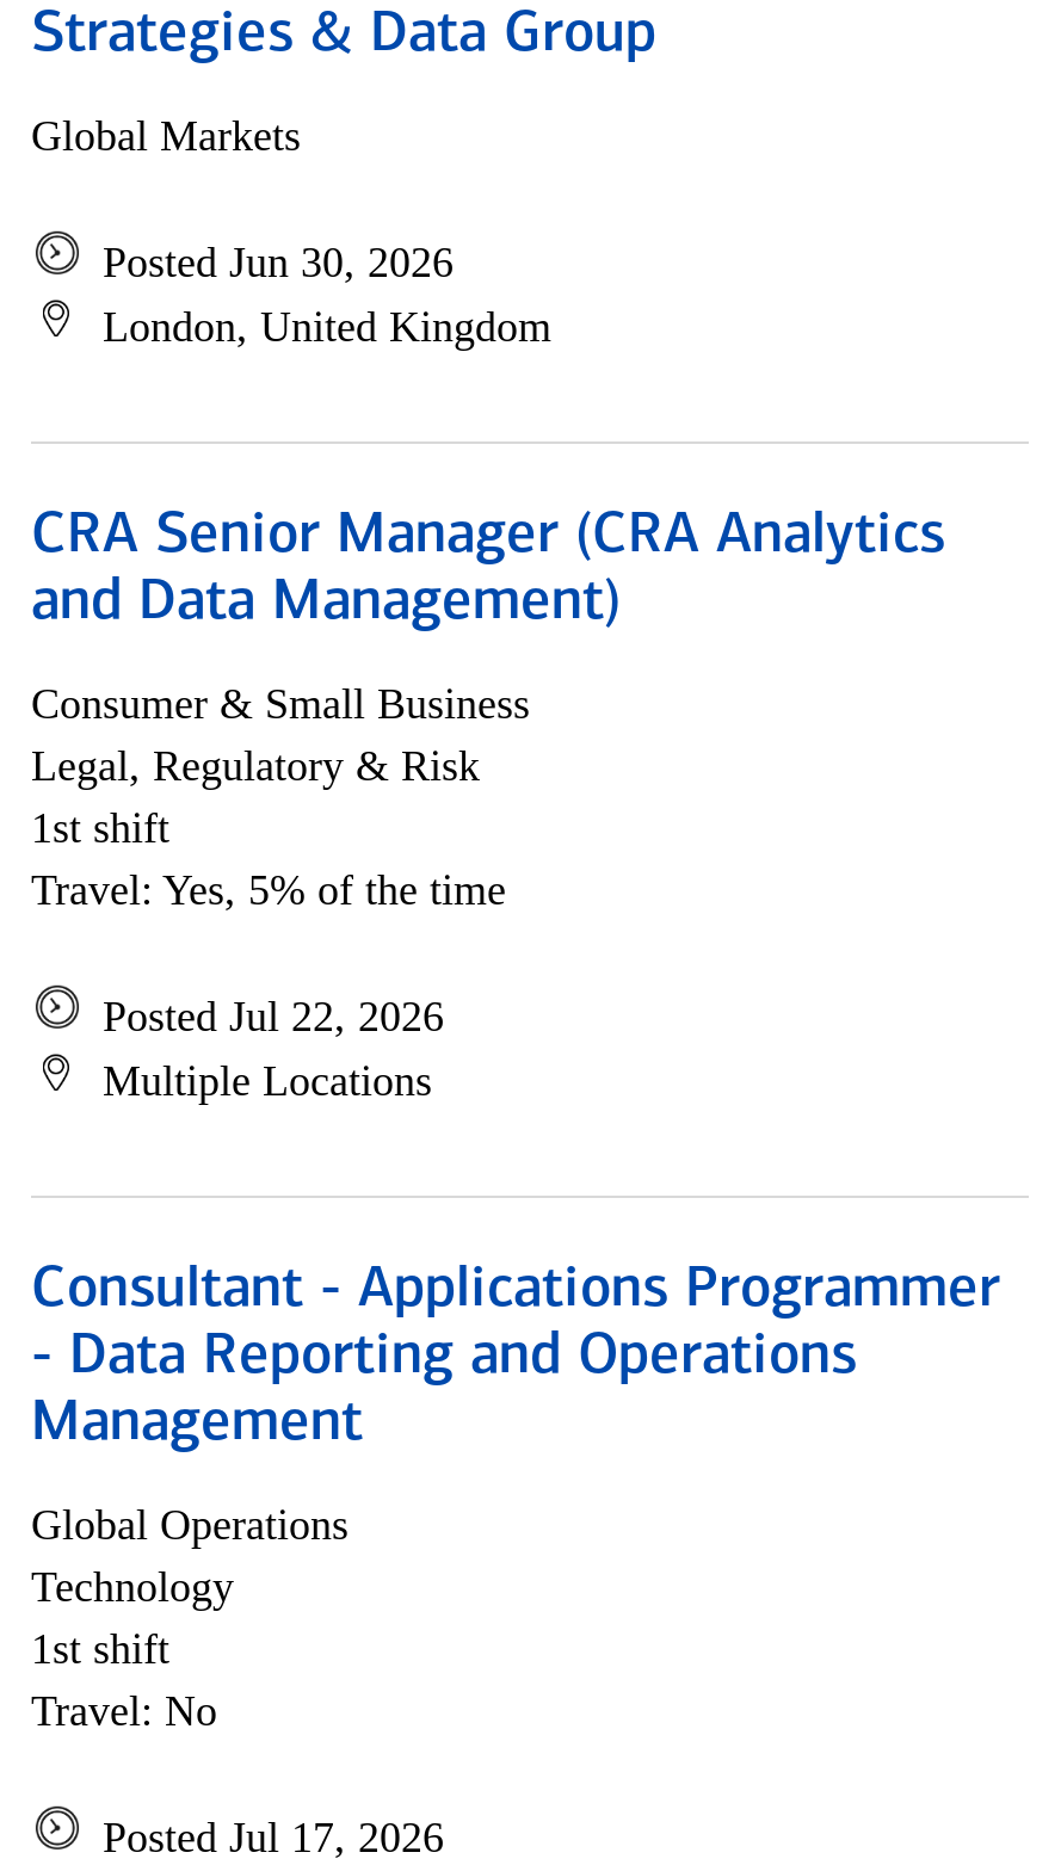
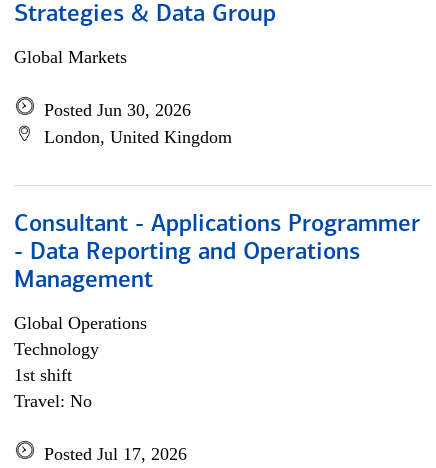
[31,508,945,1105] CRA Senior Manager (CRA Analytics | and Data Management) | Consumer & Small Business | Legal, Regulatory & Risk | 1st shift | Travel: Yes, 5% of the time | Posted Jul 22, 2026 | Multiple Locations -> none

